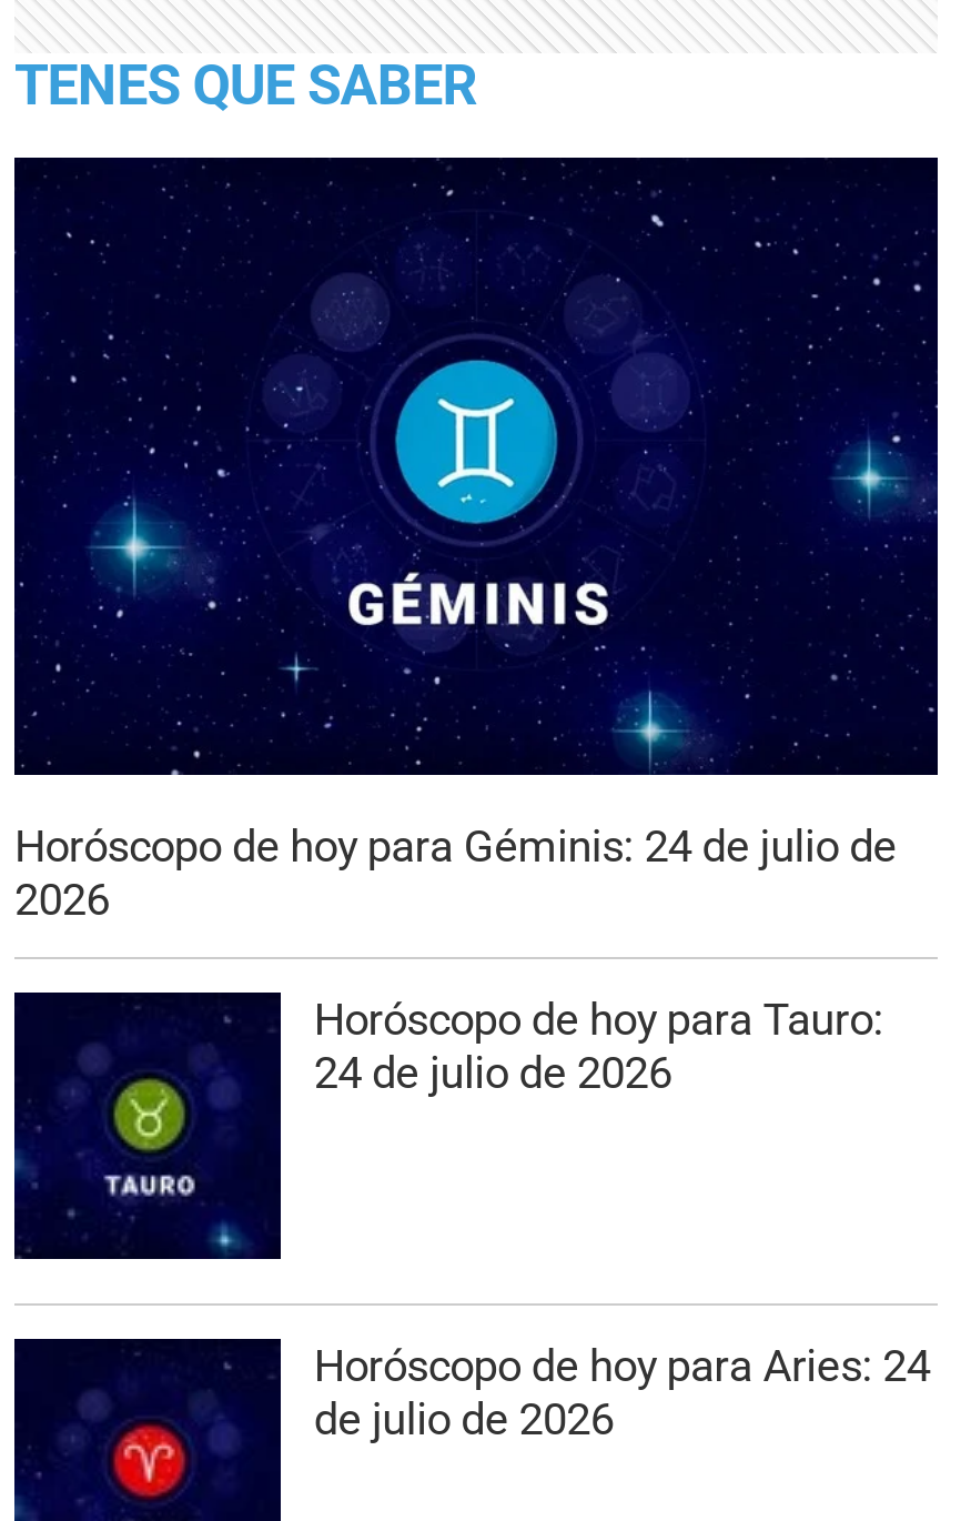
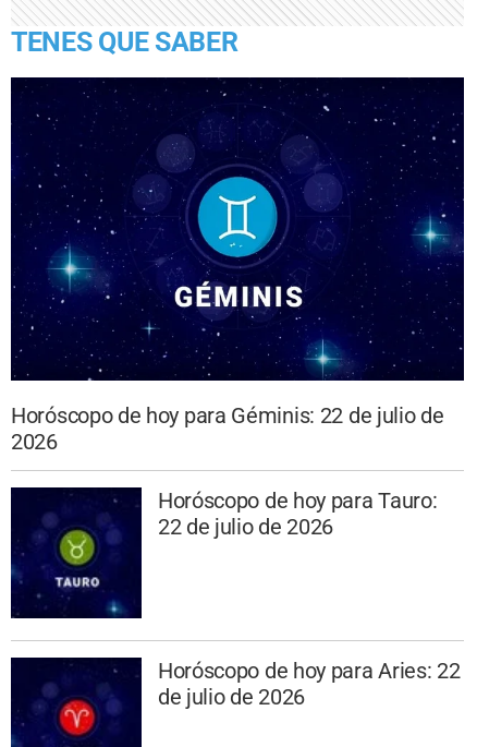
[14,818,897,872] Horóscopo de hoy para Géminis: 24 de julio de -> [11,402,444,428] Horóscopo de hoy para Géminis: 22 de julio de
[314,1046,672,1100] 24 de julio de 2026 -> [158,514,333,540] 22 de julio de 2026
[314,1339,930,1392] Horóscopo de hoy para Aries: 24 -> [158,658,460,684] Horóscopo de hoy para Aries: 22

